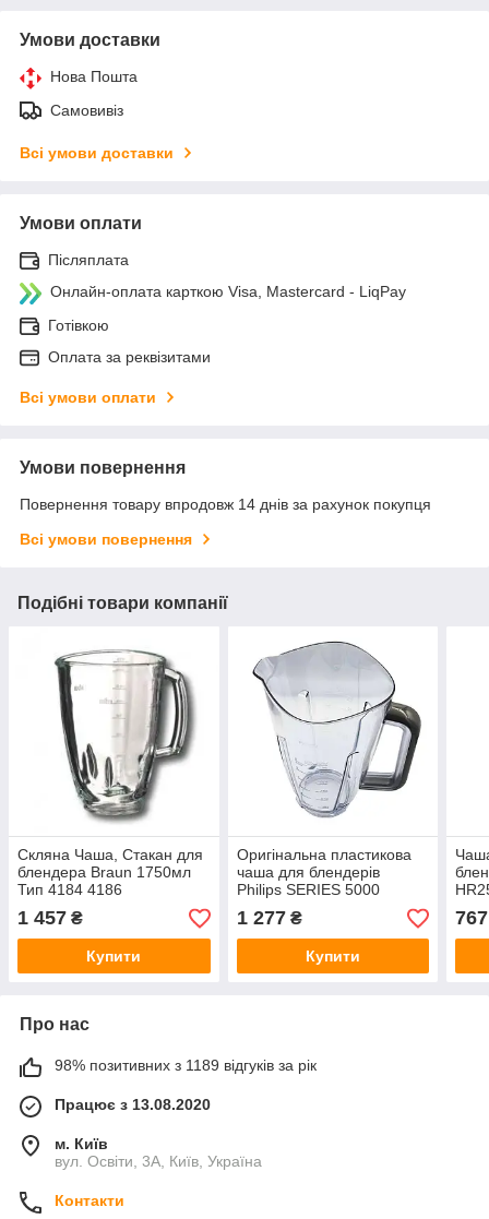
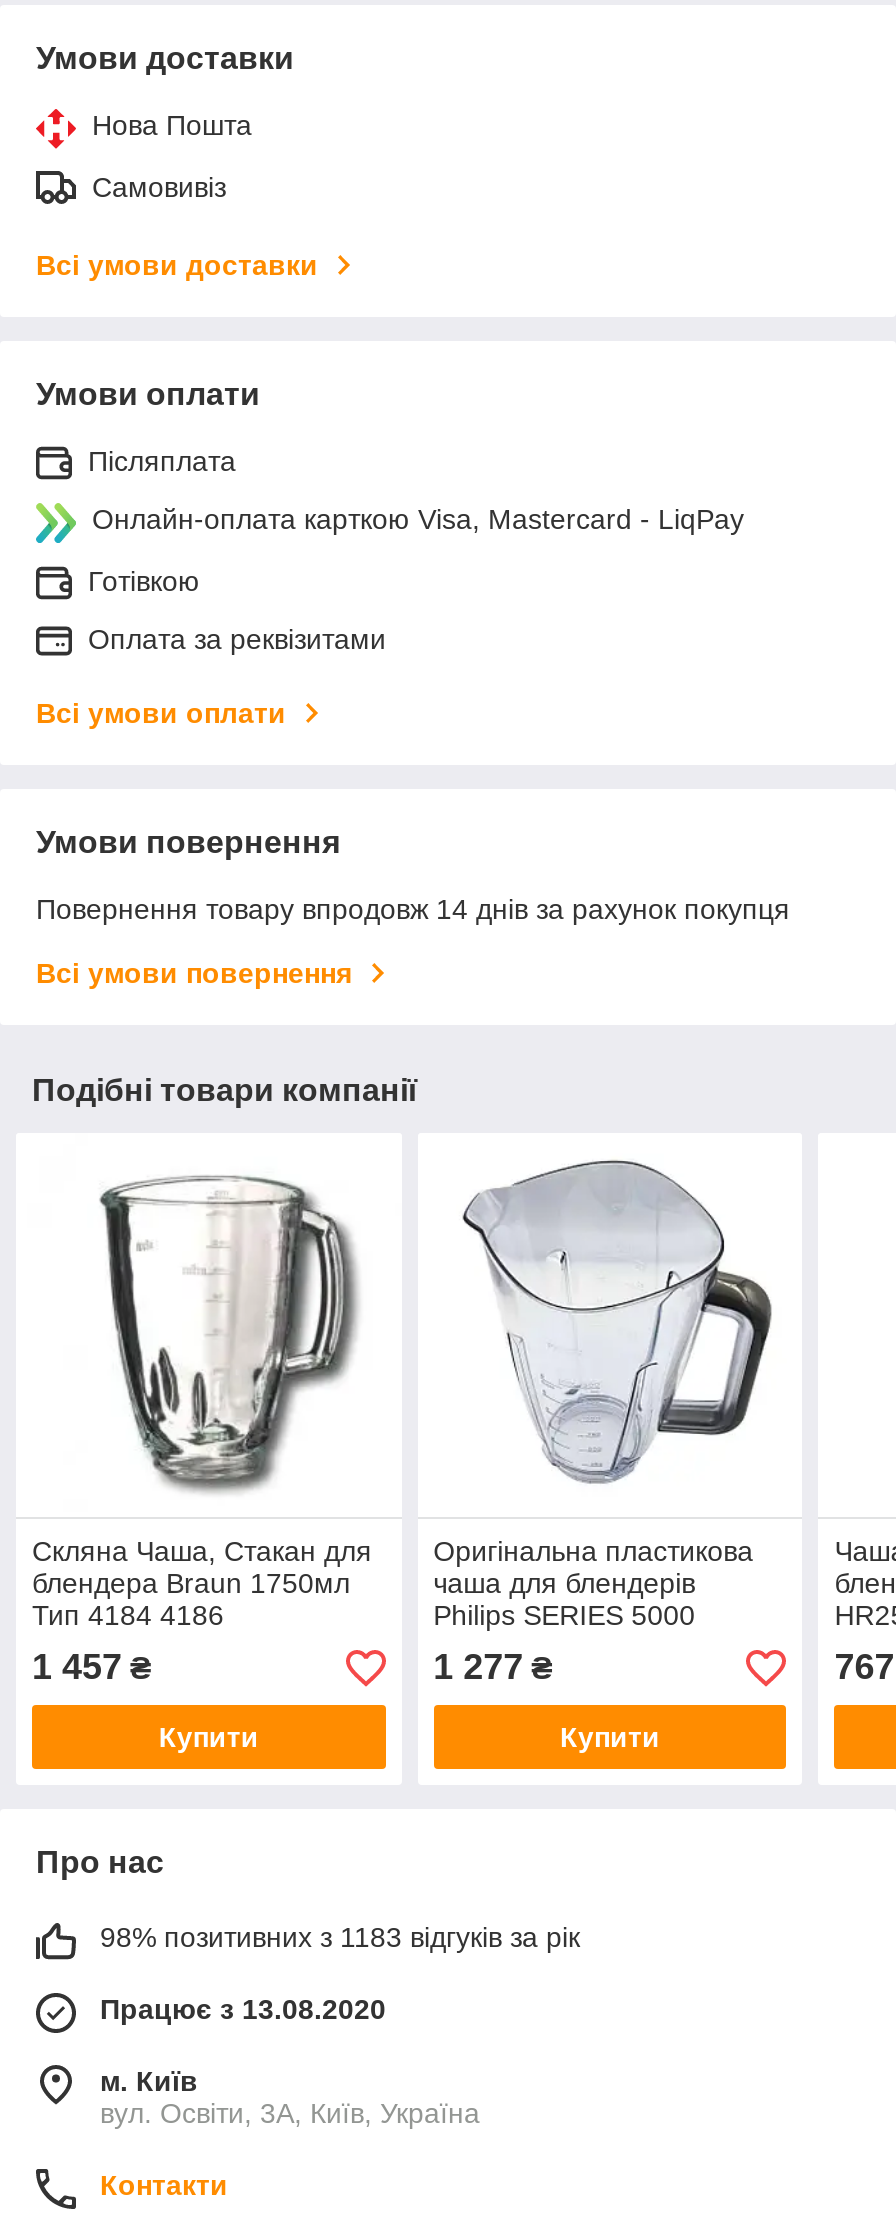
[55,1057,317,1074] 98% позитивних з 1189 відгуків за рік -> [100,1922,580,1954] 98% позитивних з 1183 відгуків за рік

